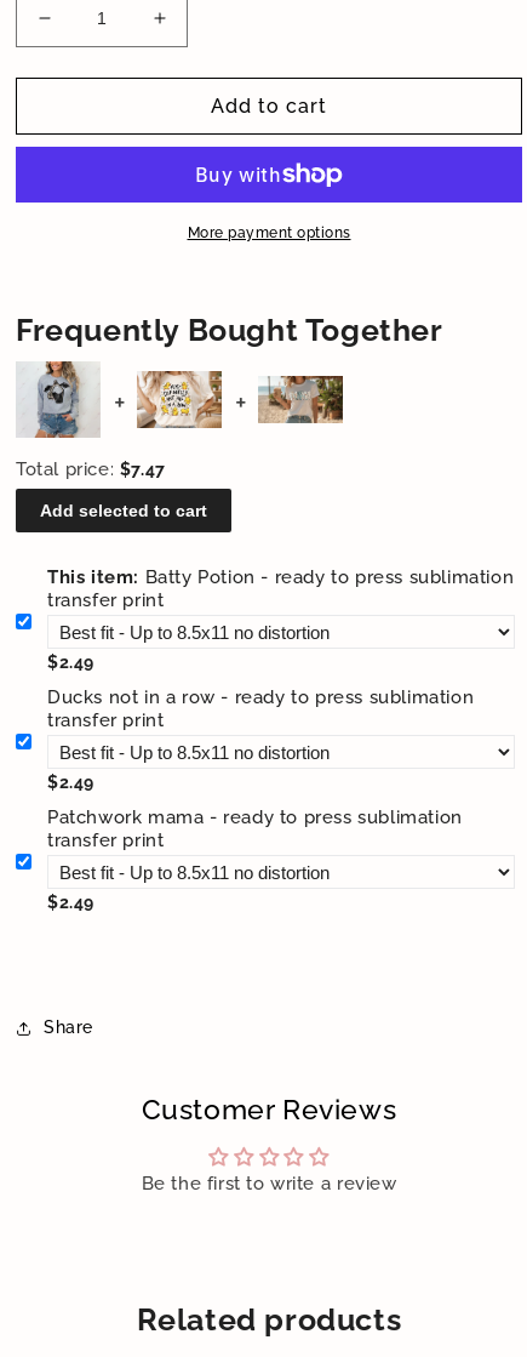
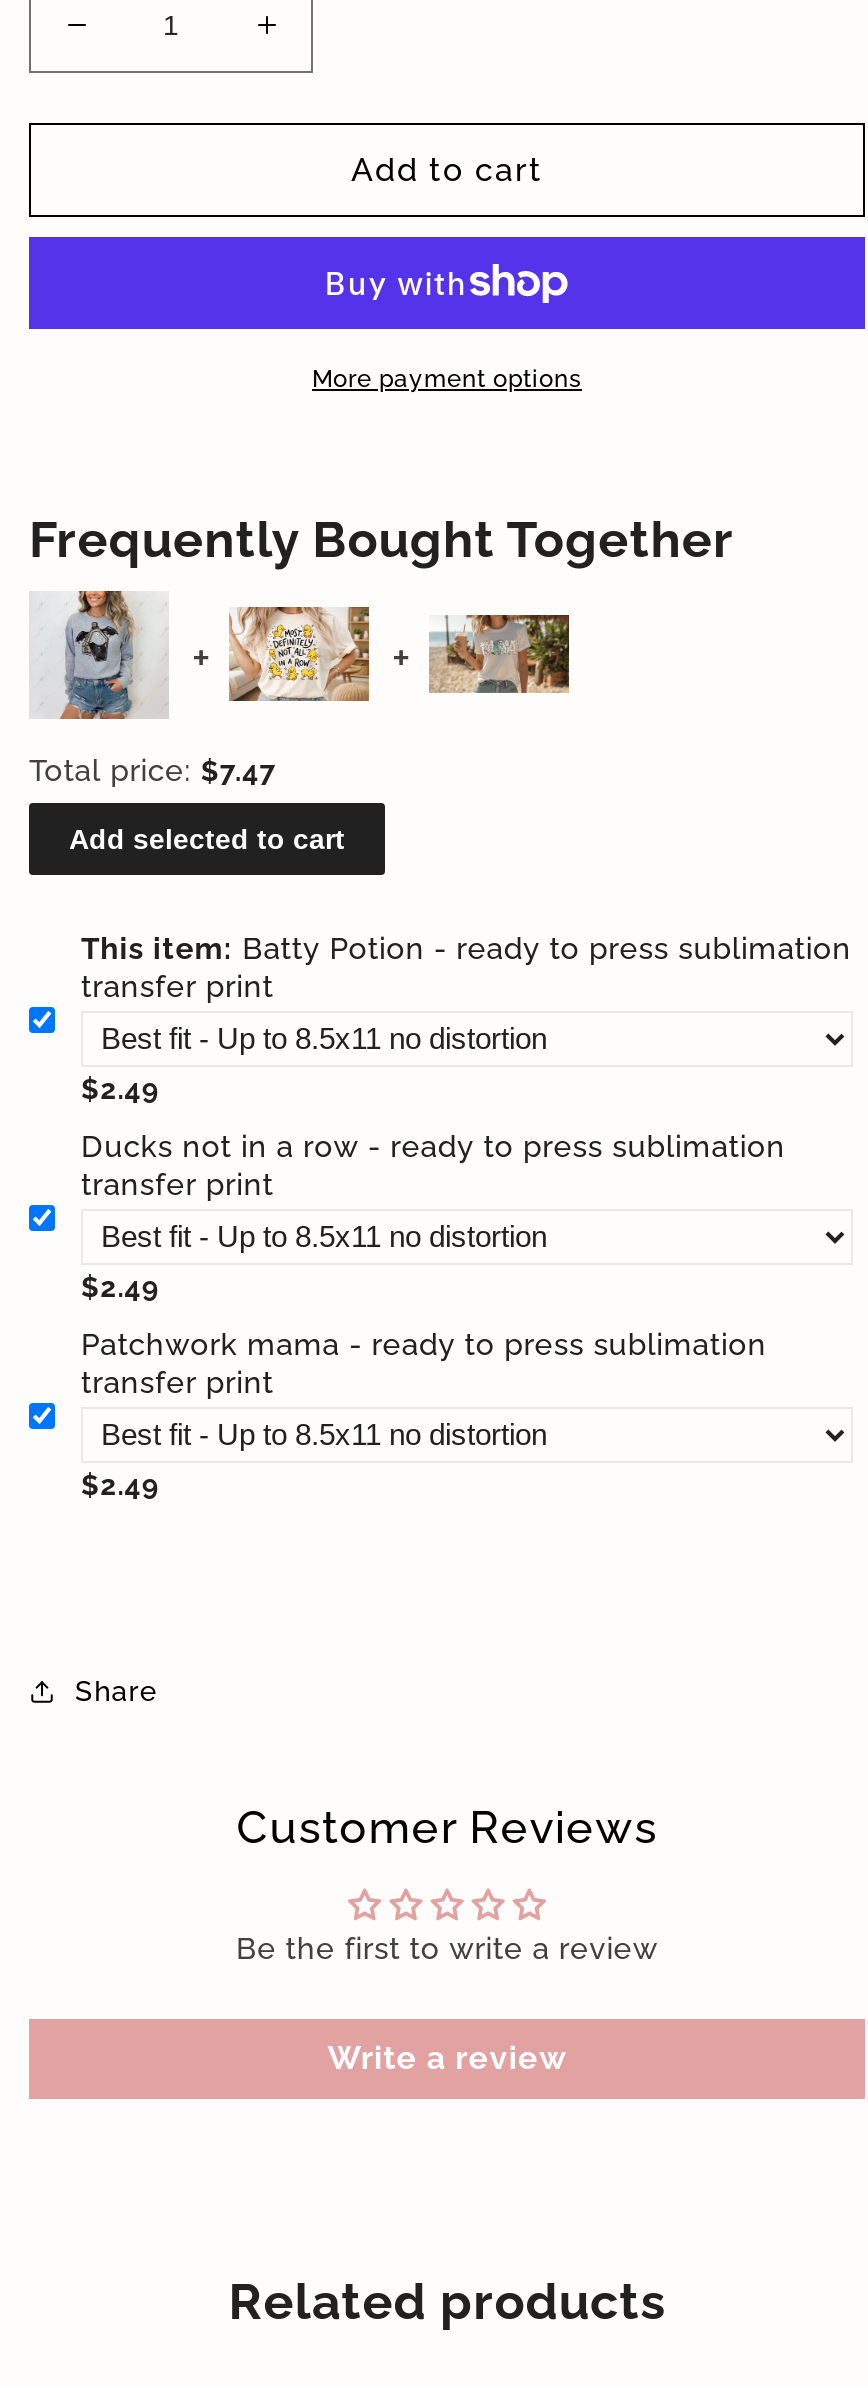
none -> [328,2038,566,2076] Write a review

